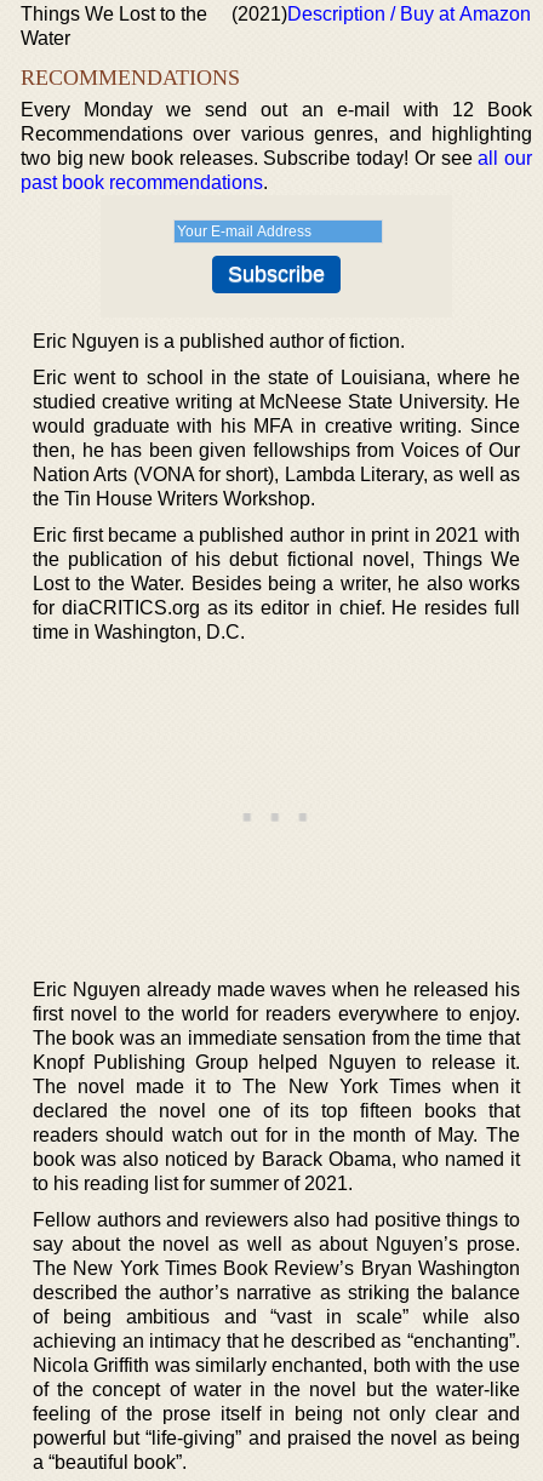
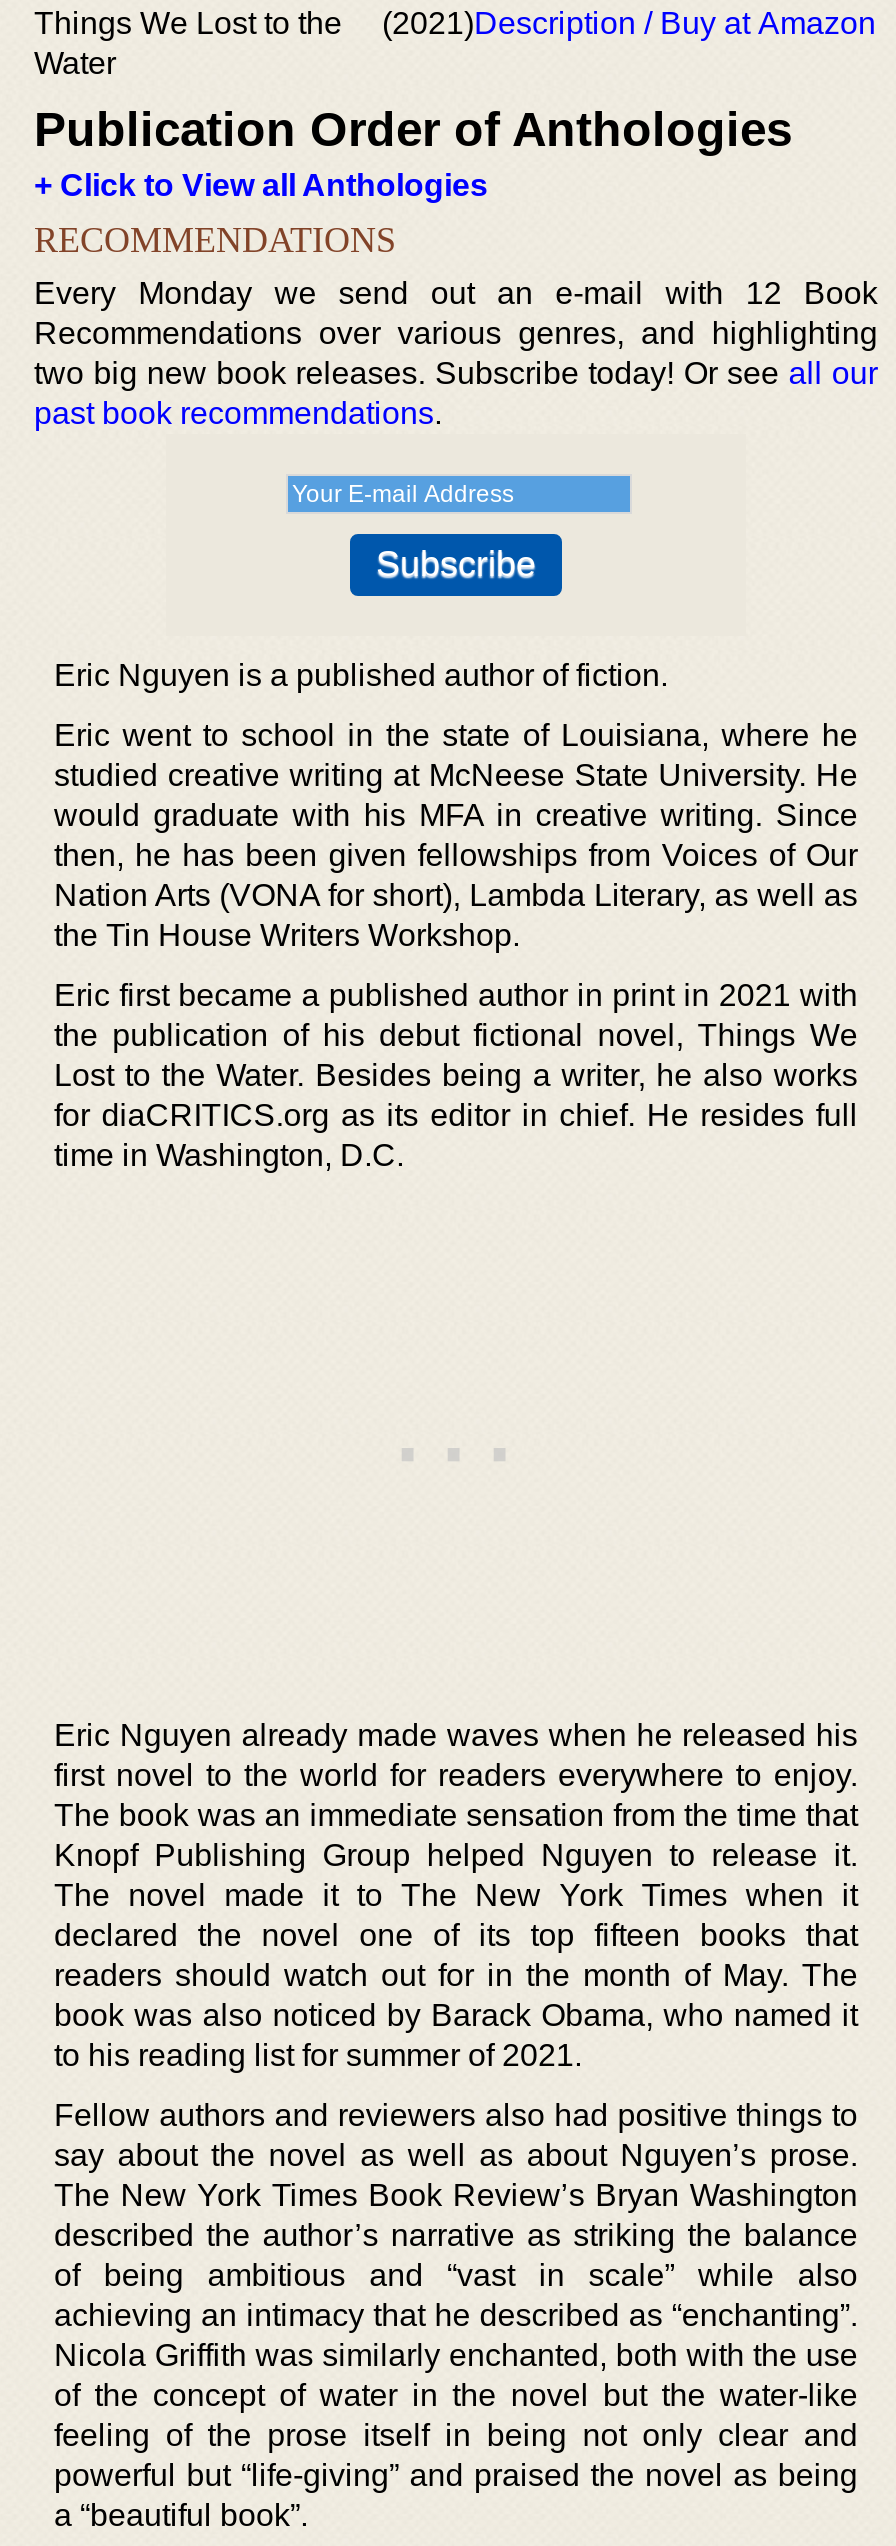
none -> [34,102,792,202] Publication Order of Anthologies | + Click to View all Anthologies

